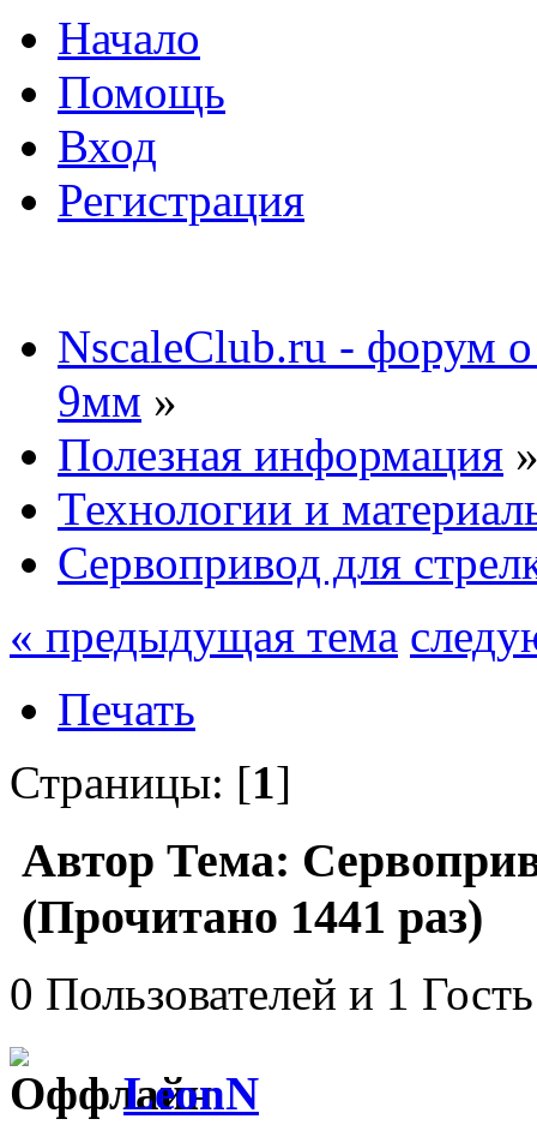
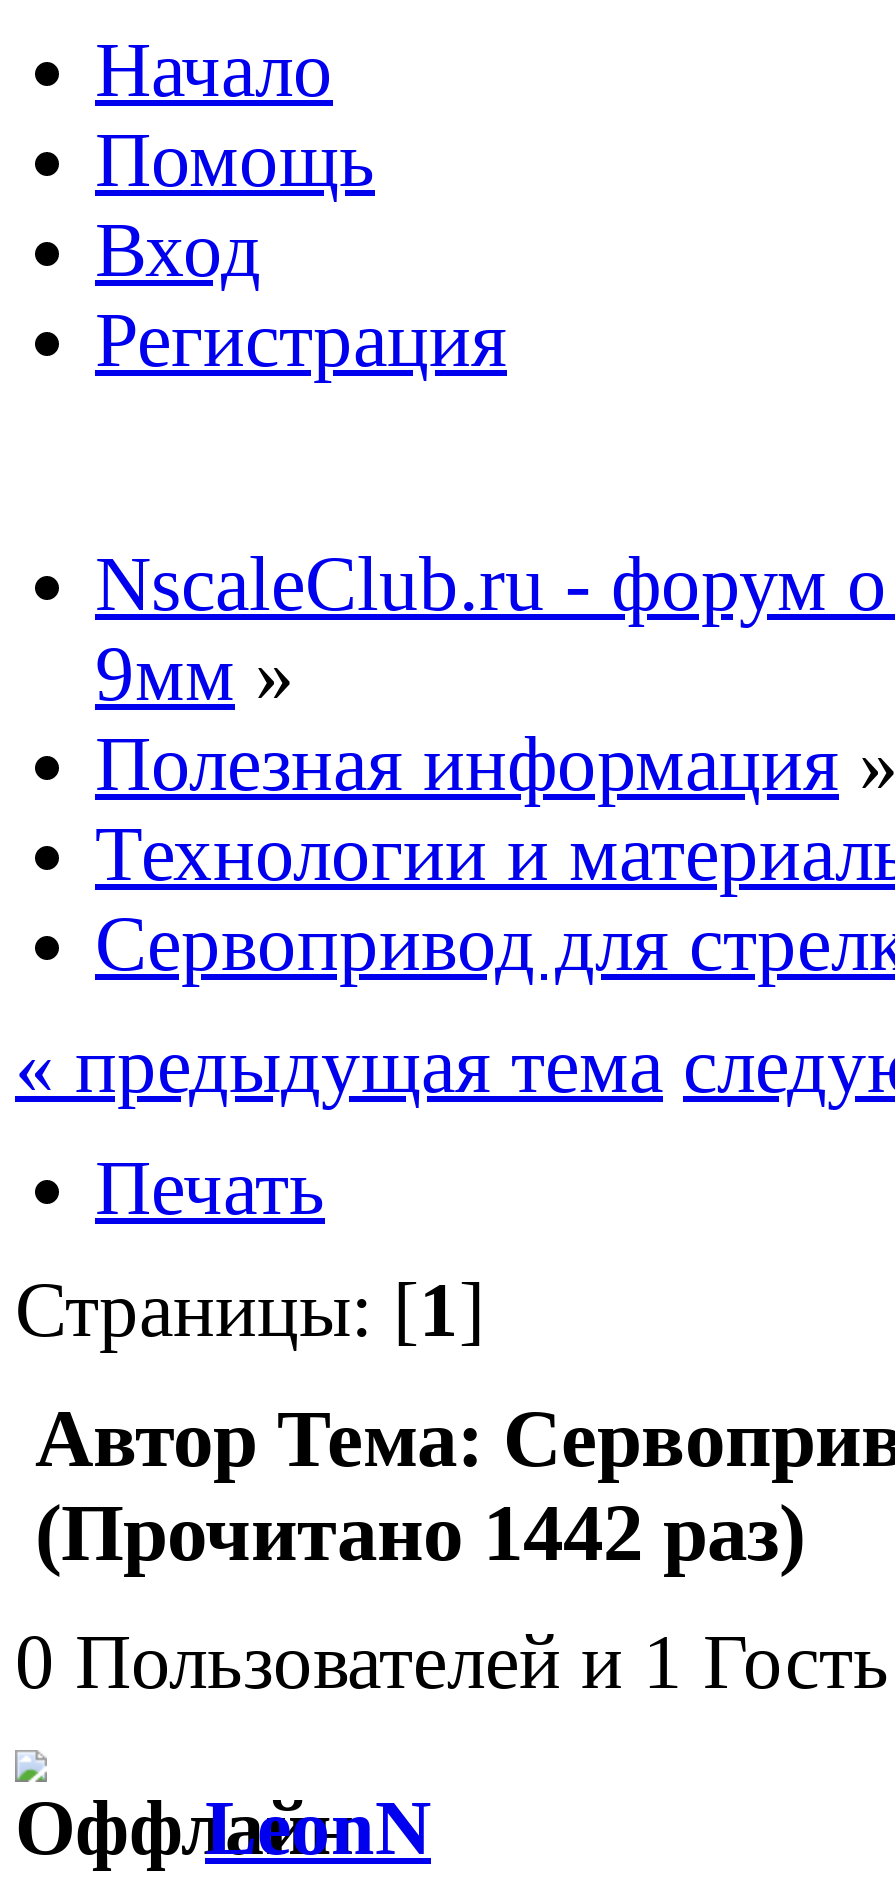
[10,889,483,943] (Прочитано 1441 раз) -> [15,1487,805,1577] (Прочитано 1442 раз)

